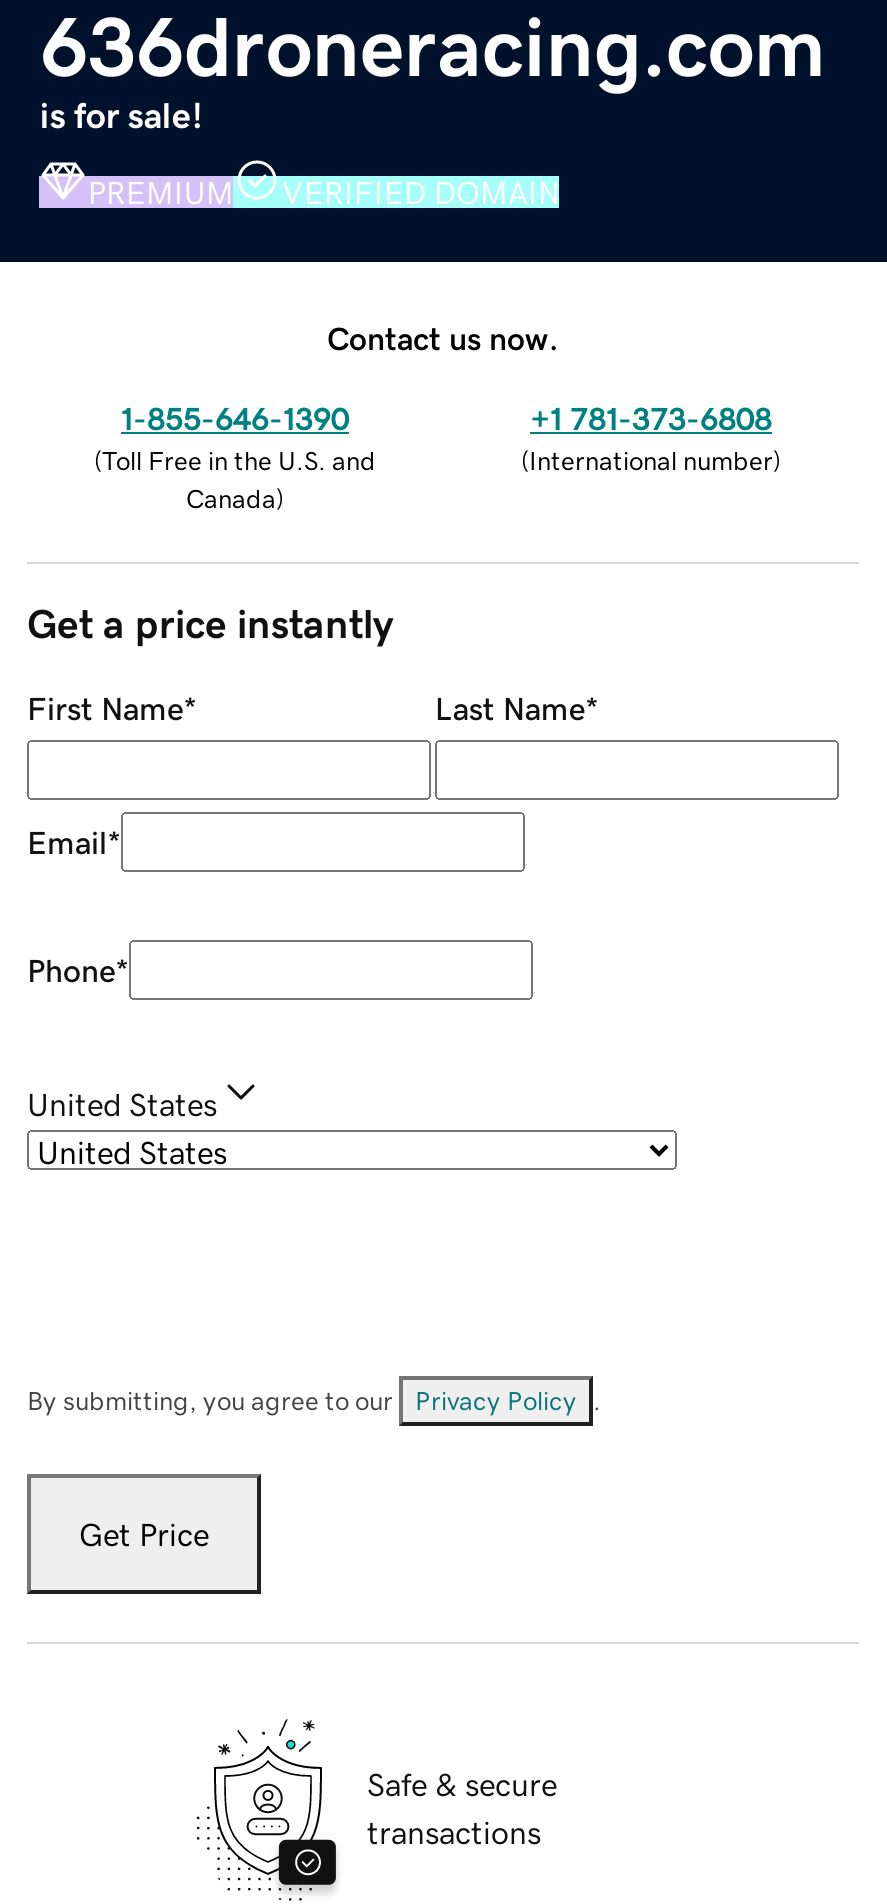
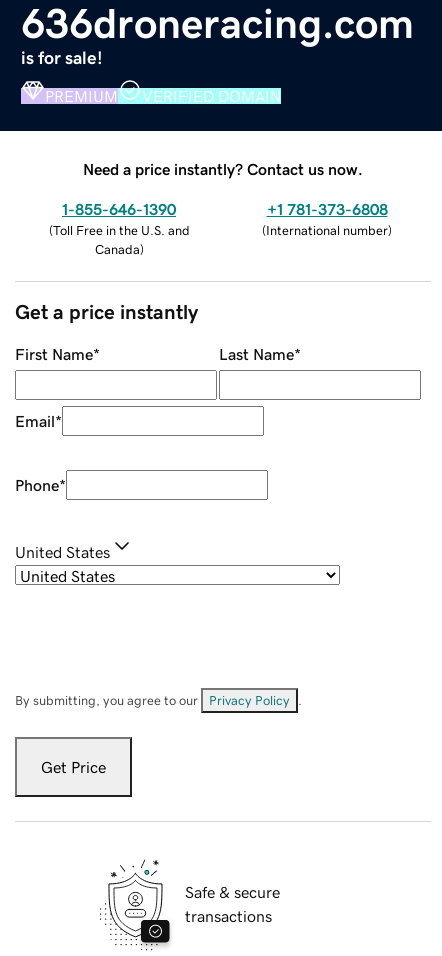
[327,321,559,353] Contact us now. -> [83,161,363,177] Need a price instantly? Contact us now.

